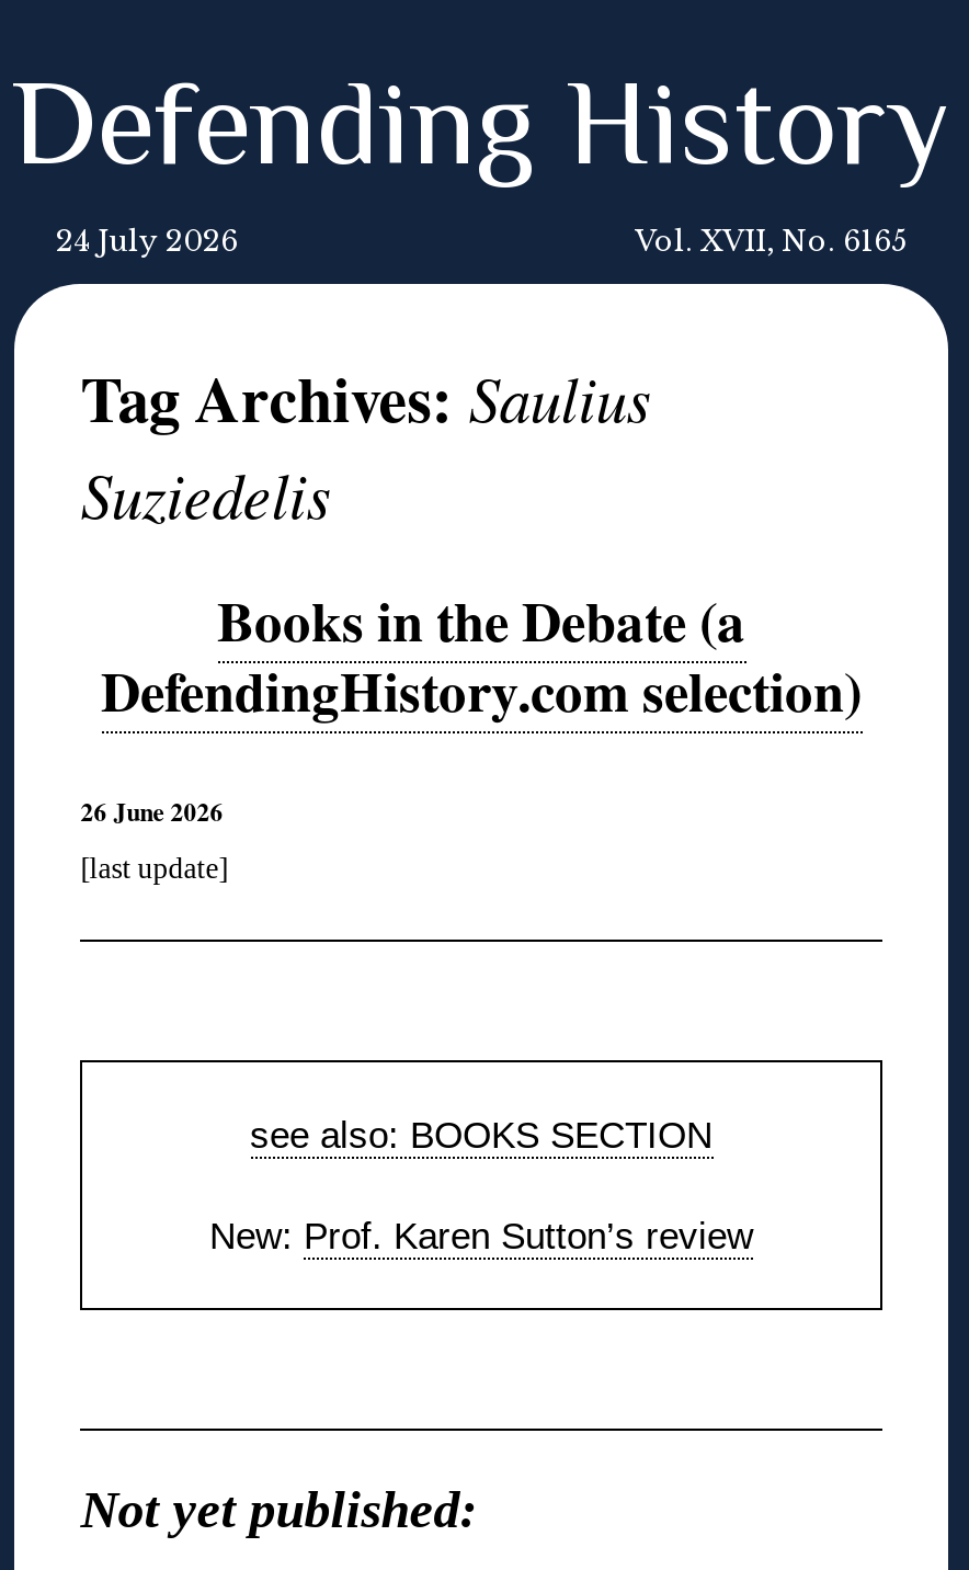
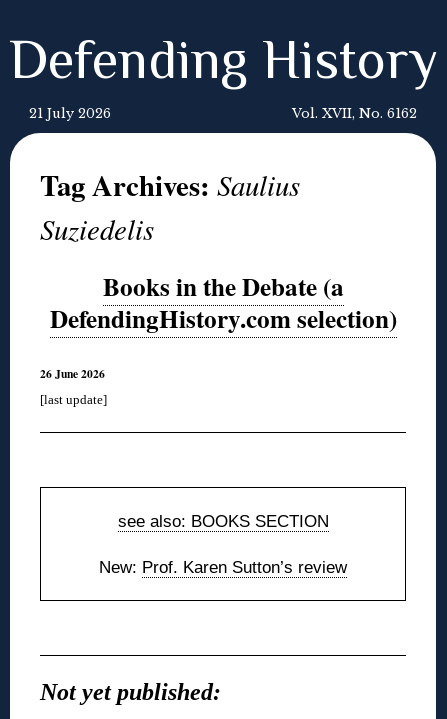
[56,225,238,258] 24 July 2026 -> [29,106,111,121] 21 July 2026
[635,225,907,258] Vol. XVII, No. 6165 -> [292,106,417,121] Vol. XVII, No. 6162

